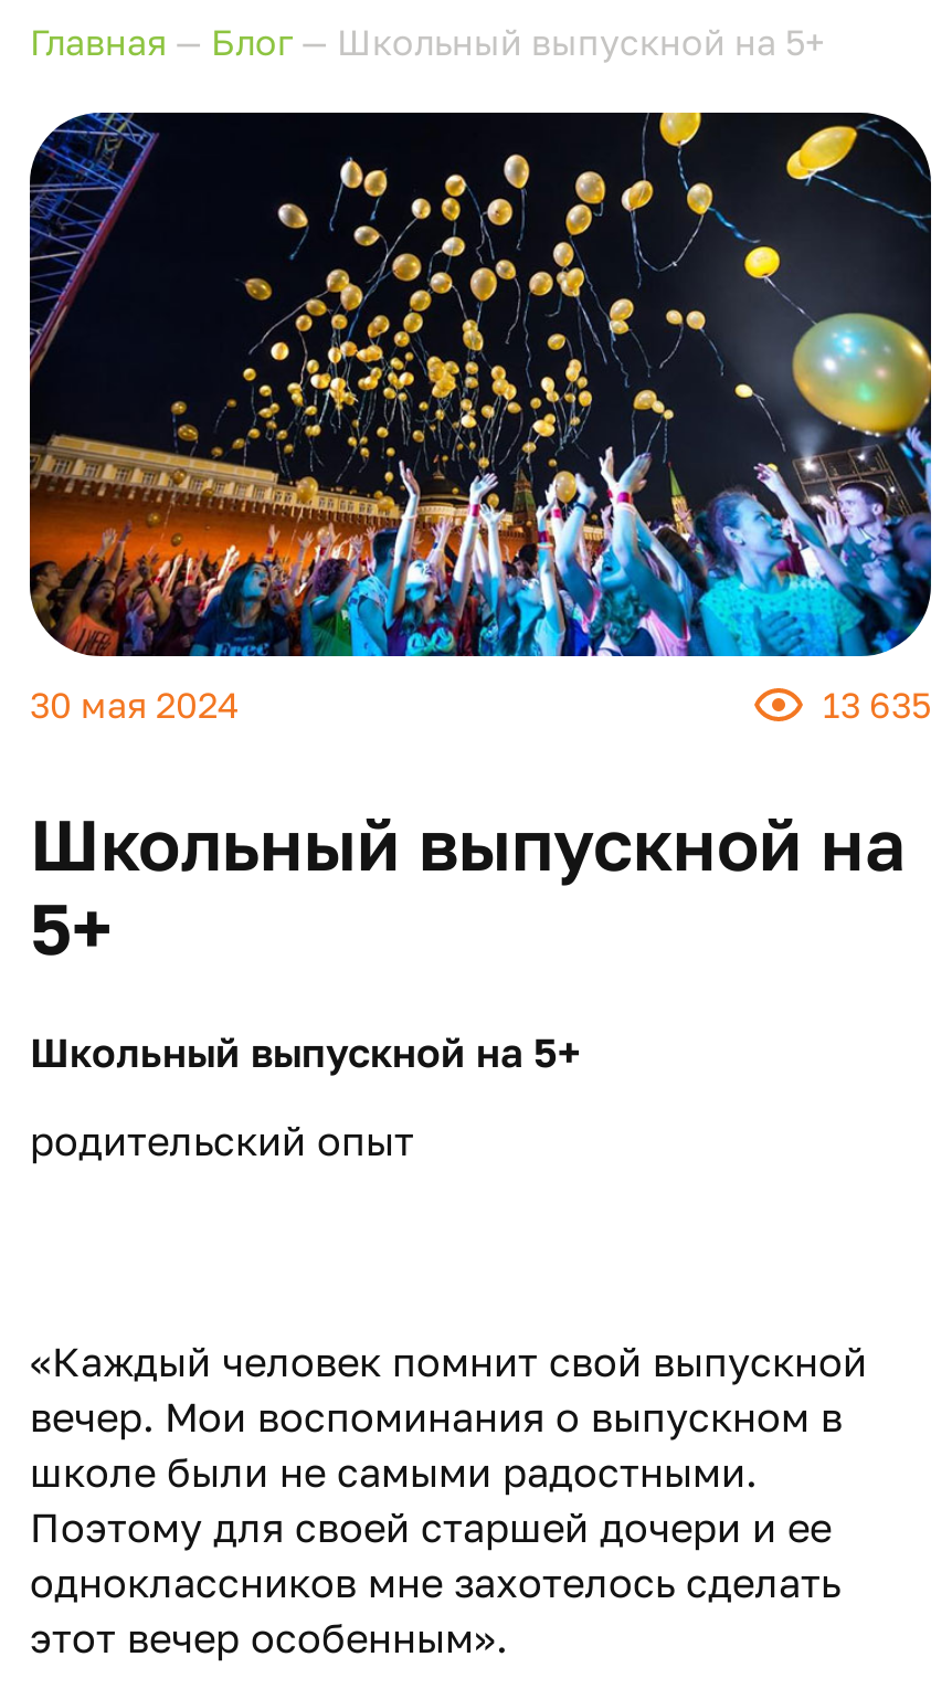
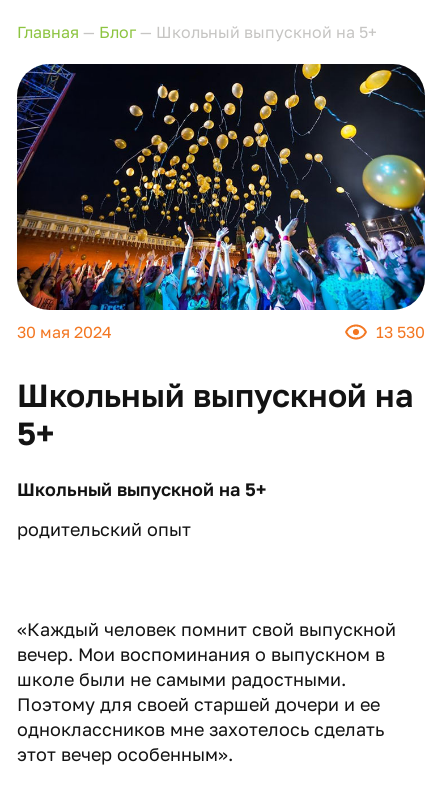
[823,684,931,728] 13 635 -> [376,322,425,342] 13 530

